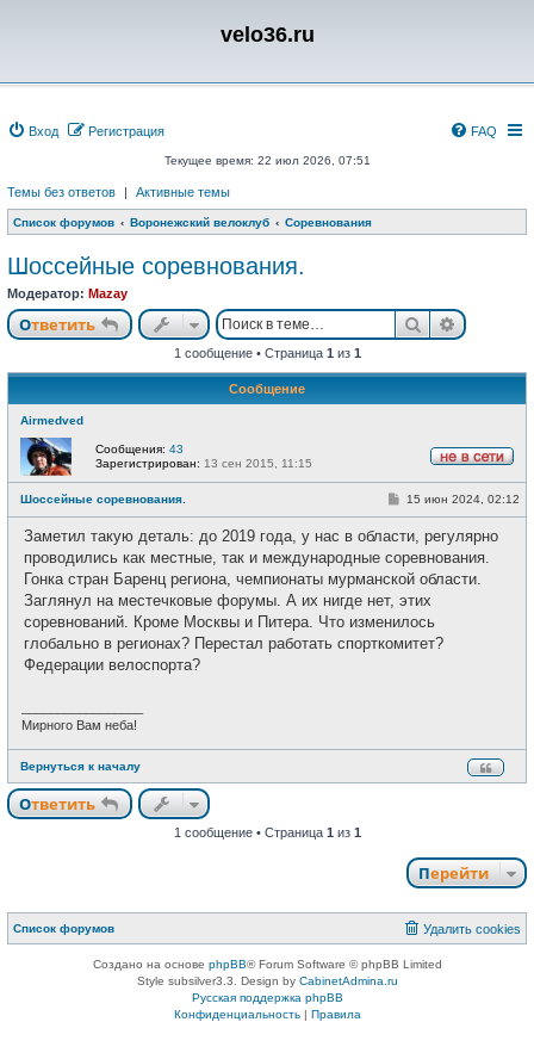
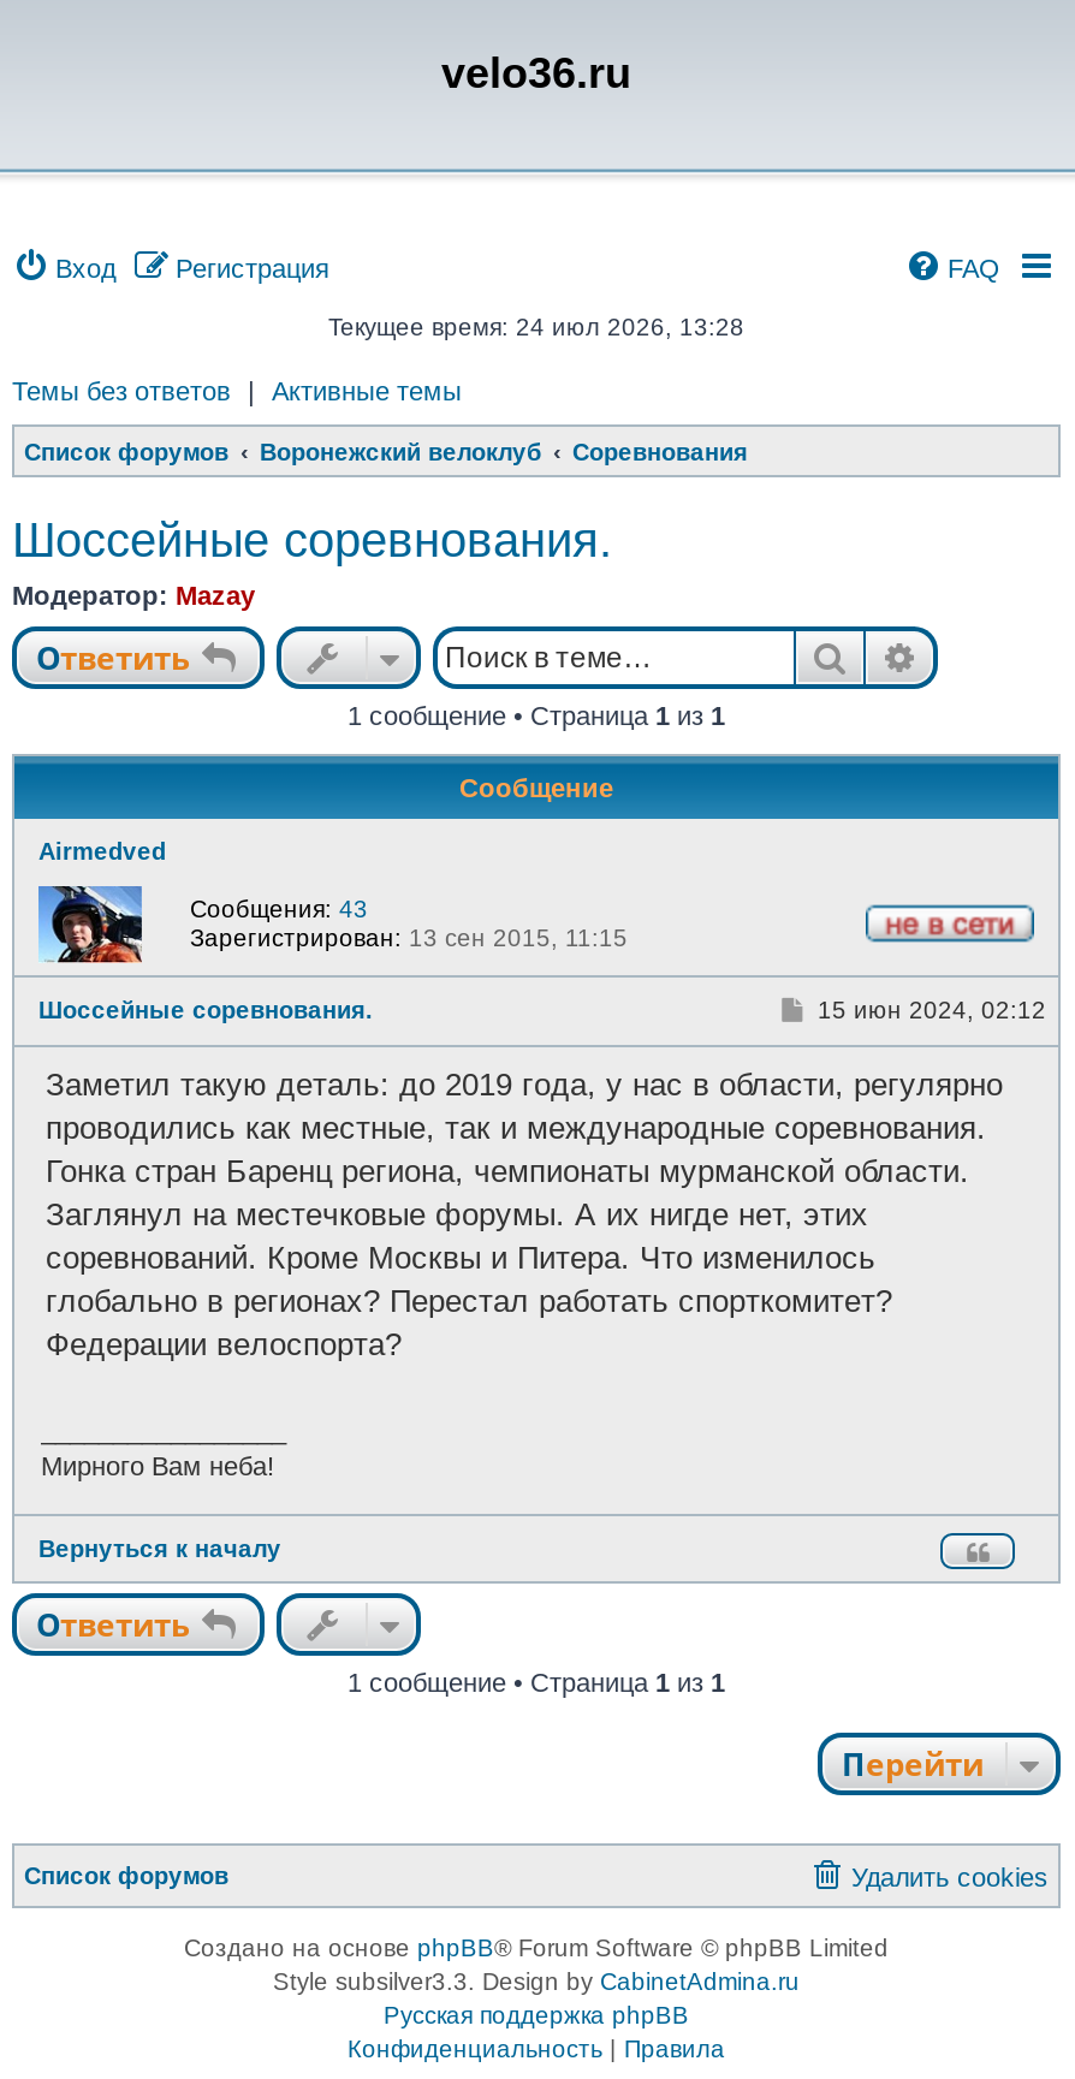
[164,154,370,167] Текущее время: 22 июл 2026, 07:51 -> [328,314,744,340] Текущее время: 24 июл 2026, 13:28

